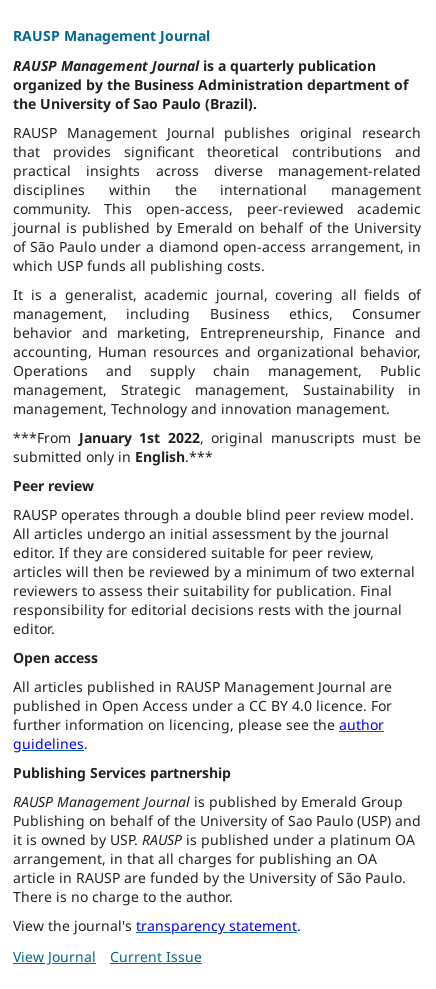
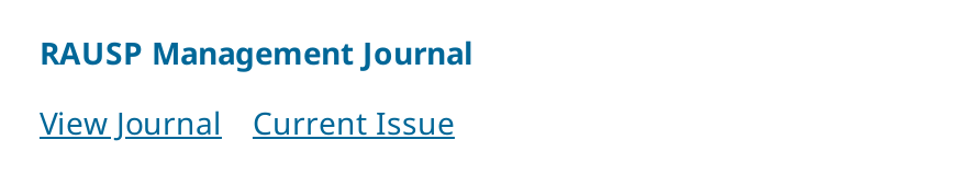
[13,56,421,935] RAUSP Management Journal is a quarterly publication | organized by the Business Administration department of | the University of Sao Paulo (Brazil). | RAUSP Management Journal publishes original research | that provides significant theoretical contributions and | practical insights across diverse management-related | disciplines within the international management | community. This open-access, peer-reviewed academic | journal is published by Emerald on behalf of the University | of São Paulo under a diamond open-access arrangement, in | which USP funds all publishing costs. | It is a generalist, academic journal, covering all fields of | management, including Business ethics, Consumer | behavior and marketing, Entrepreneurship, Finance and | accounting, Human resources and organizational behavior, | Operations and supply chain management, Public | management, Strategic management, Sustainability in | management, Technology and innovation management. | ***From January 1st 2022, original manuscripts must be | submitted only in English.*** | Peer review | RAUSP operates through a double blind peer review model. | All articles undergo an initial assessment by the journal | editor. If they are considered suitable for peer review, | articles will then be reviewed by a minimum of two external | reviewers to assess their suitability for publication. Final | responsibility for editorial decisions rests with the journal | editor. | Open access | All articles published in RAUSP Management Journal are | published in Open Access under a CC BY 4.0 licence. For | further information on licencing, please see the author | guidelines. | Publishing Services partnership | RAUSP Management Journal is published by Emerald Group | Publishing on behalf of the University of Sao Paulo (USP) and | it is owned by USP. RAUSP is published under a platinum OA | arrangement, in that all charges for publishing an OA | article in RAUSP are funded by the University of São Paulo. | There is no charge to the author. | View the journal's transparency statement. -> none

